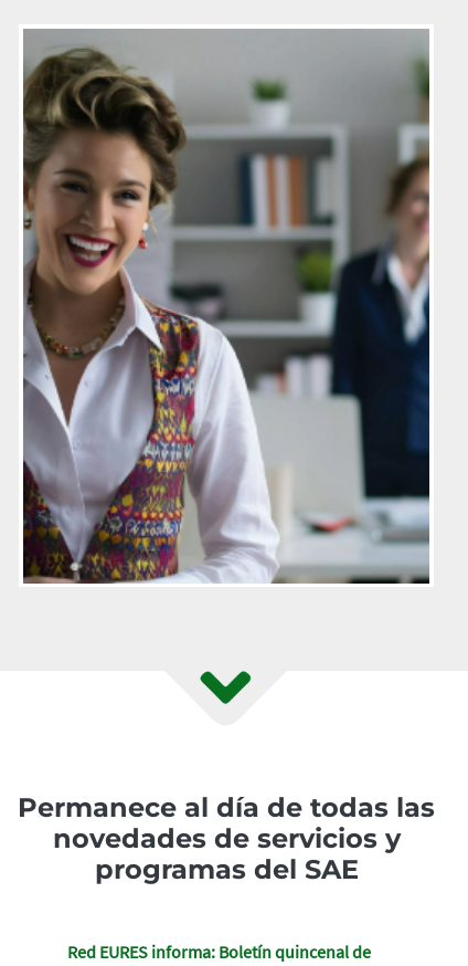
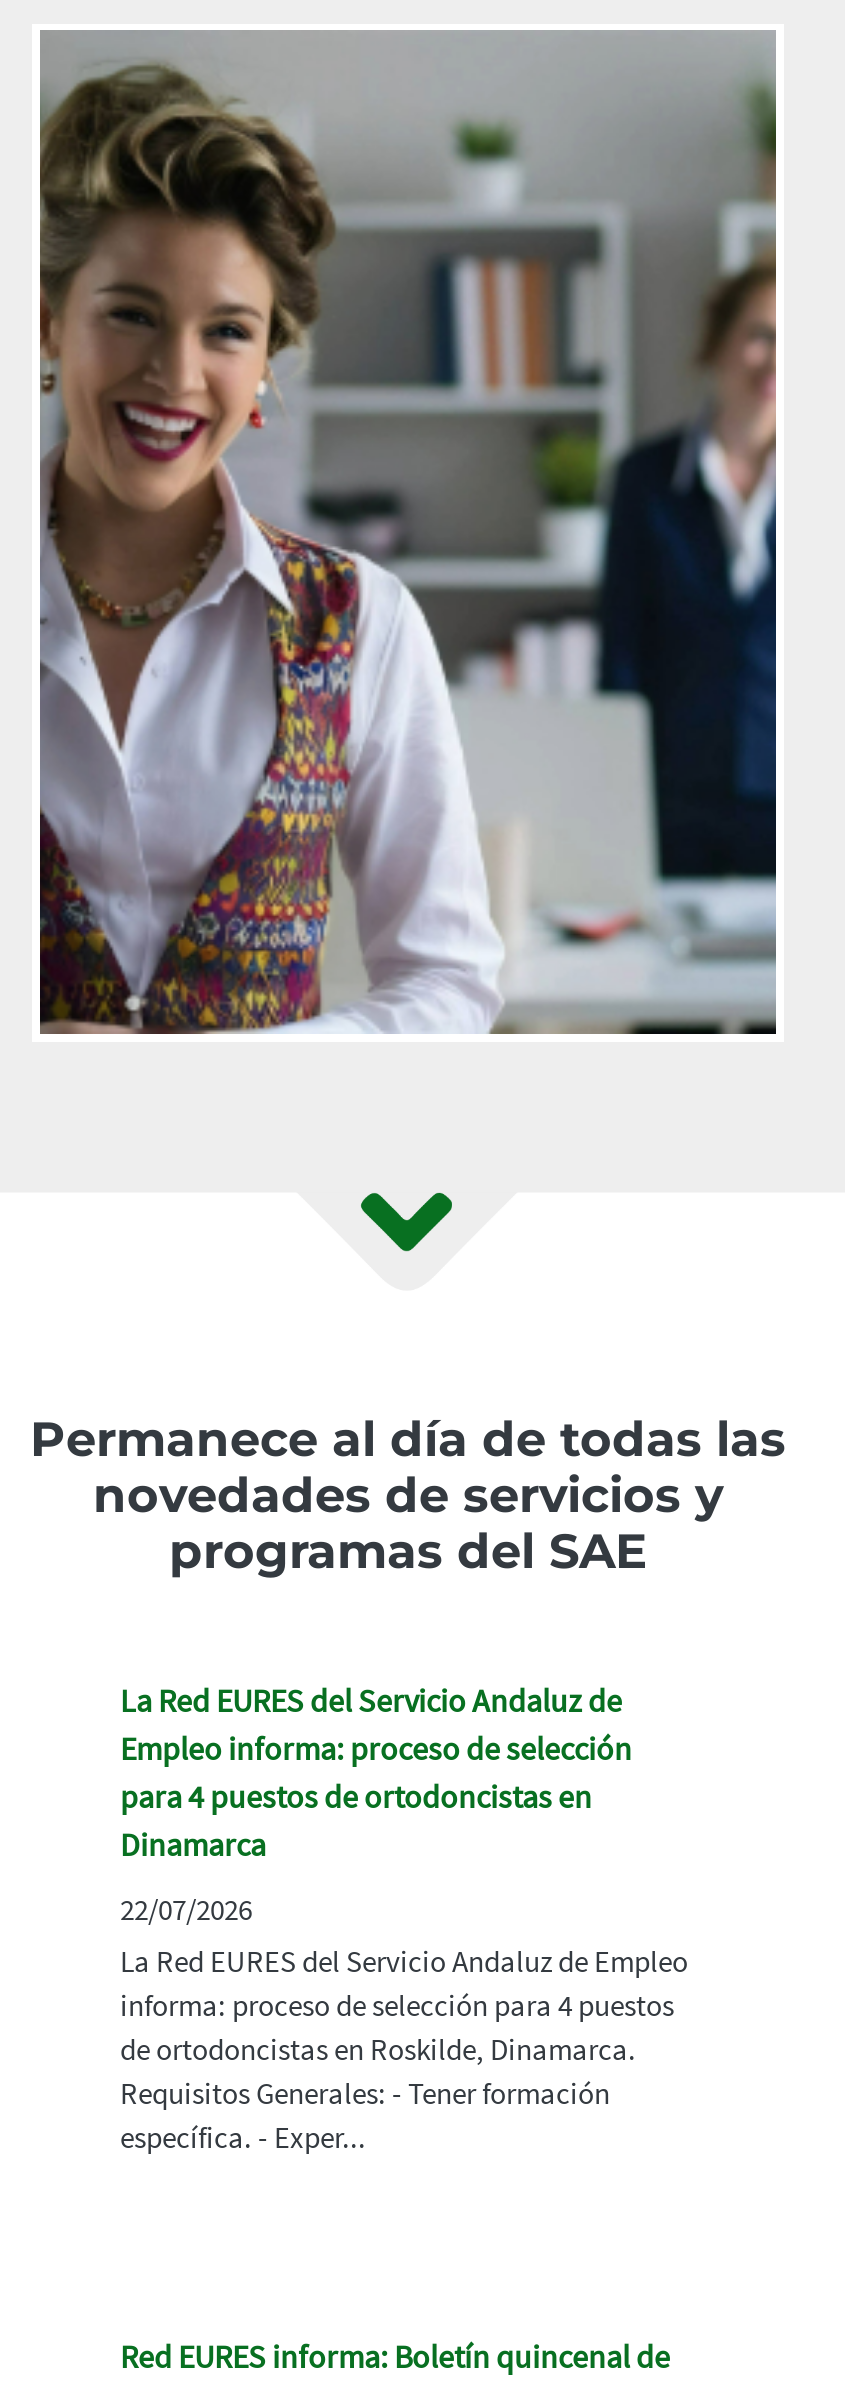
none -> [120,1680,688,2156] La Red EURES del Servicio Andaluz de | Empleo informa: proceso de selección | para 4 puestos de ortodoncistas en | Dinamarca | 22/07/2026 | La Red EURES del Servicio Andaluz de Empleo | informa: proceso de selección para 4 puestos | de ortodoncistas en Roskilde, Dinamarca. | Requisitos Generales: - Tener formación | específica. - Exper...

